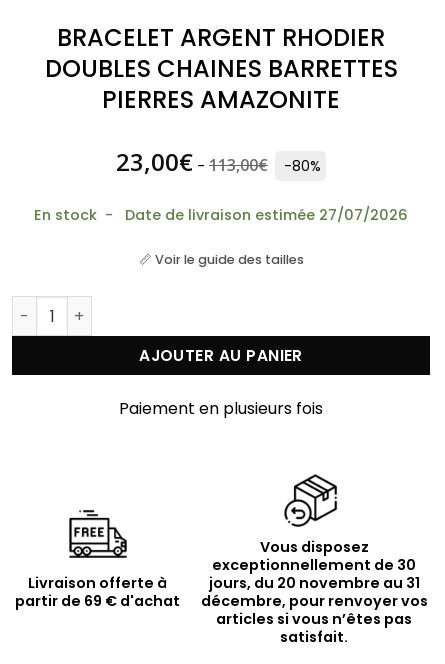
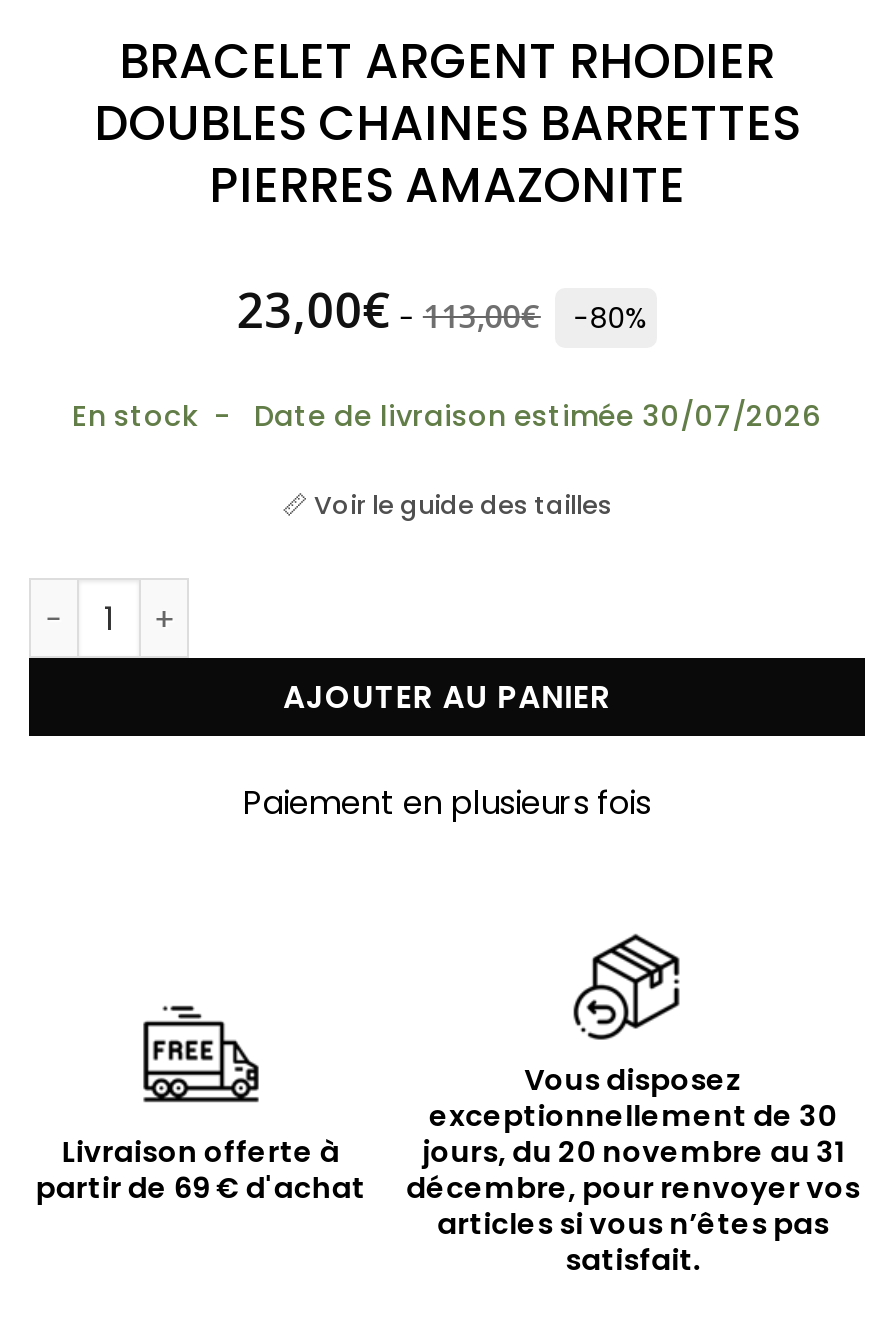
[34,205,408,225] En stock - Date de livraison estimée 27/07/2026 -> [72,397,822,437] En stock - Date de livraison estimée 30/07/2026

